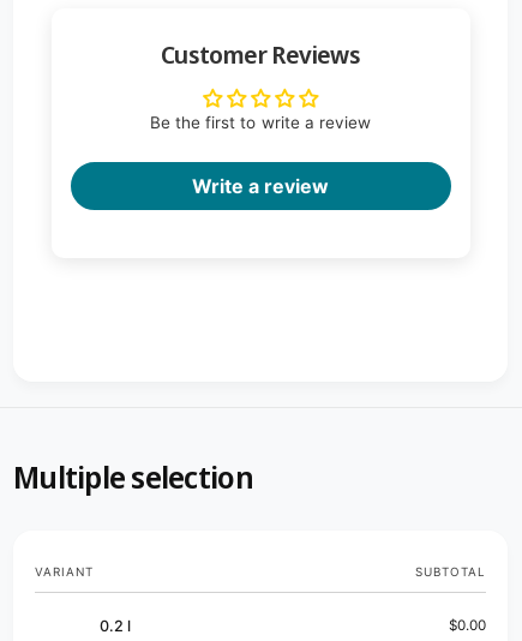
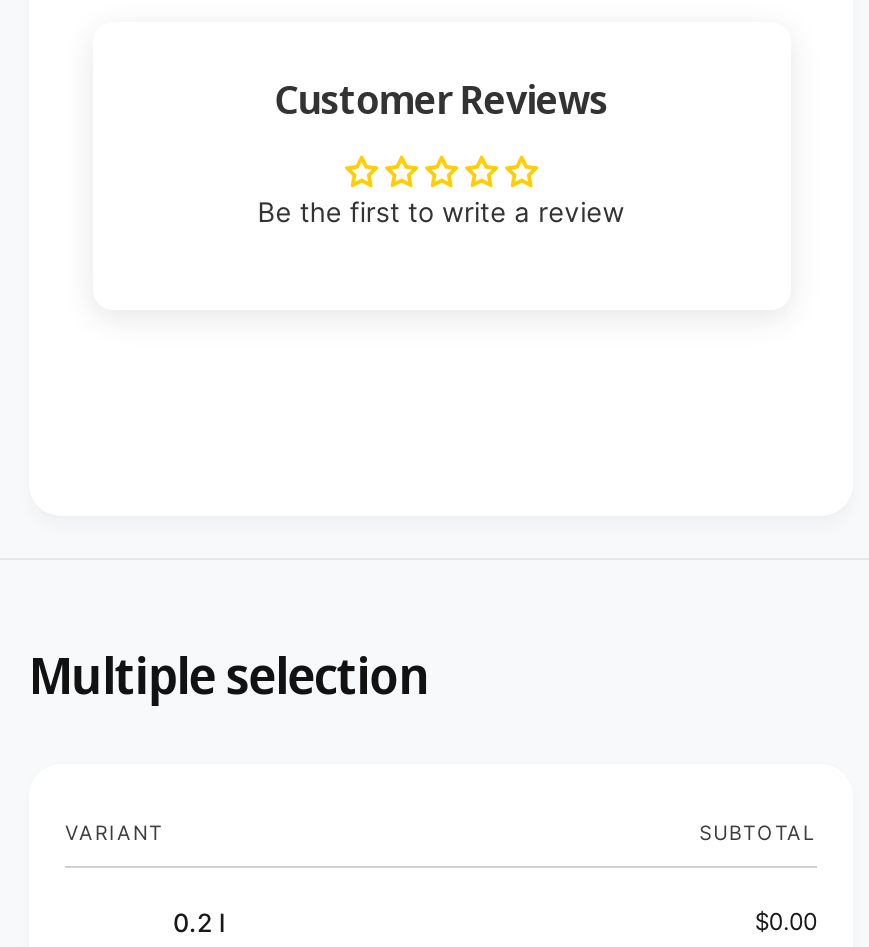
[192,174,329,198] Write a review -> none

